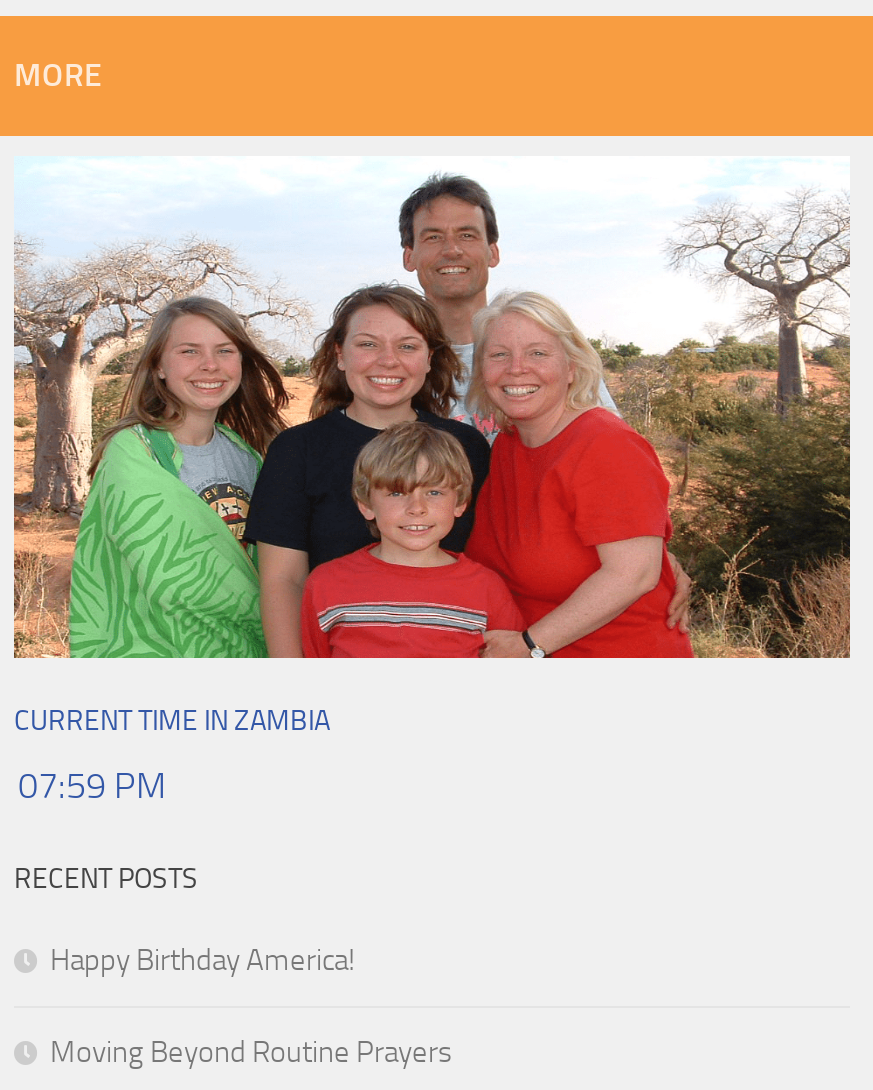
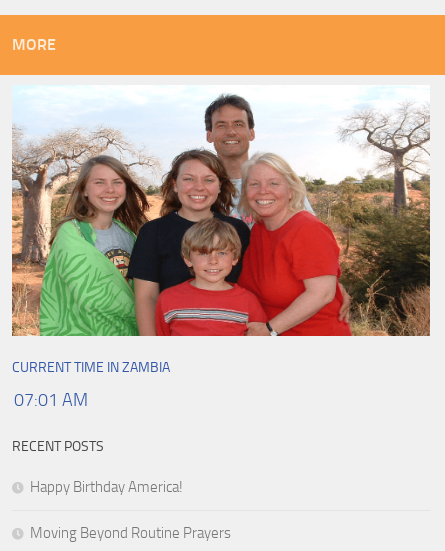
[18,764,166,808] 07:59 PM -> [14,389,88,411] 07:01 AM

